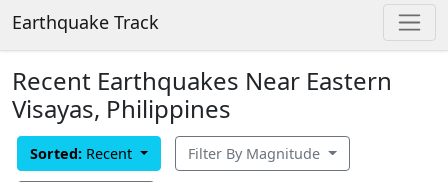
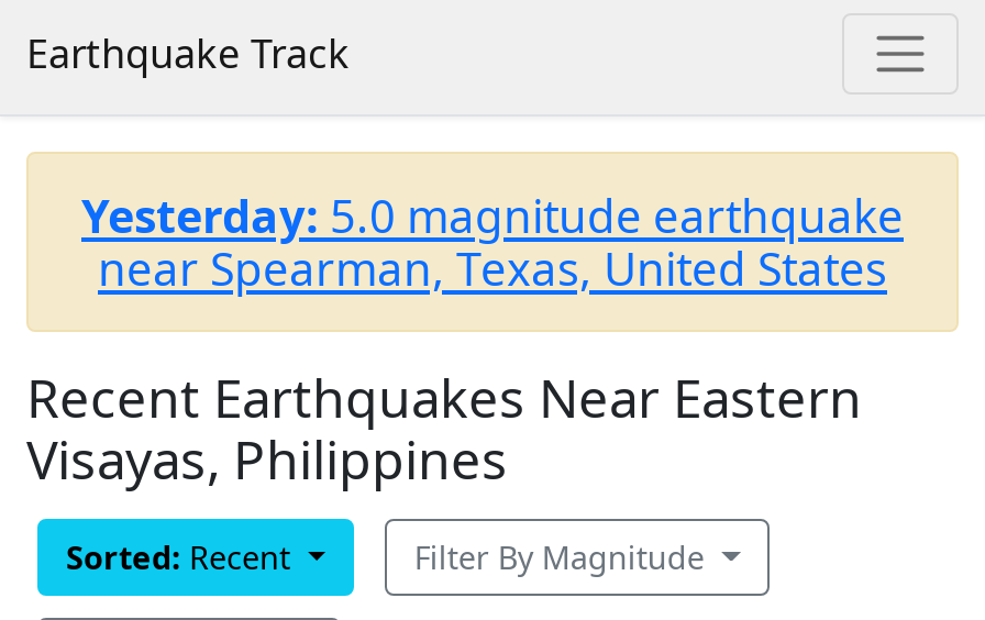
none -> [81,184,904,298] Yesterday: 5.0 magnitude earthquake | near Spearman, Texas, United States

